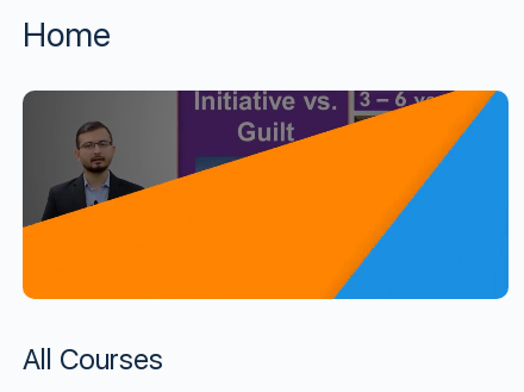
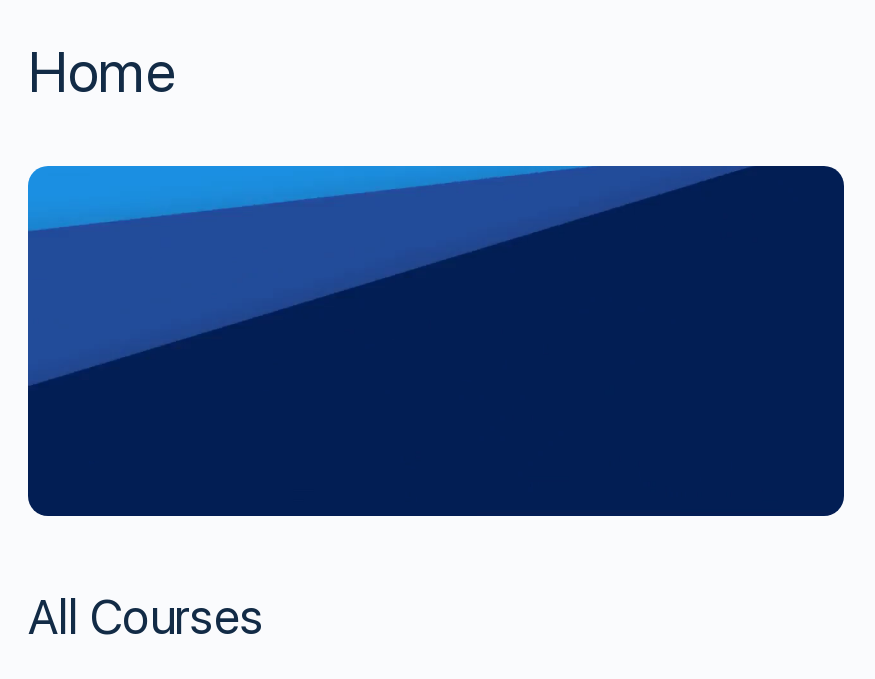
[21,89,510,300] [image] -> [26,164,846,518] [image]

